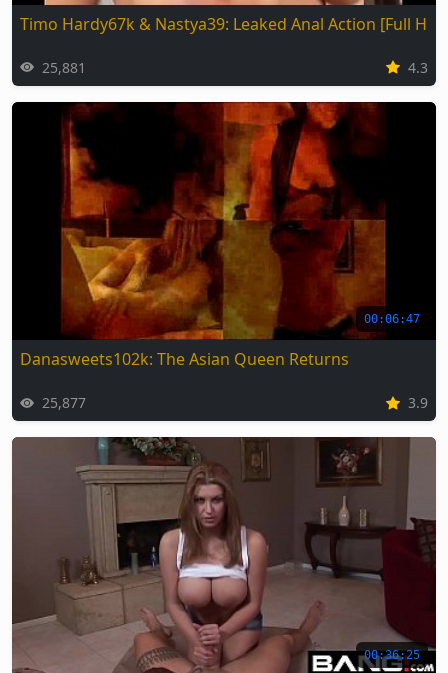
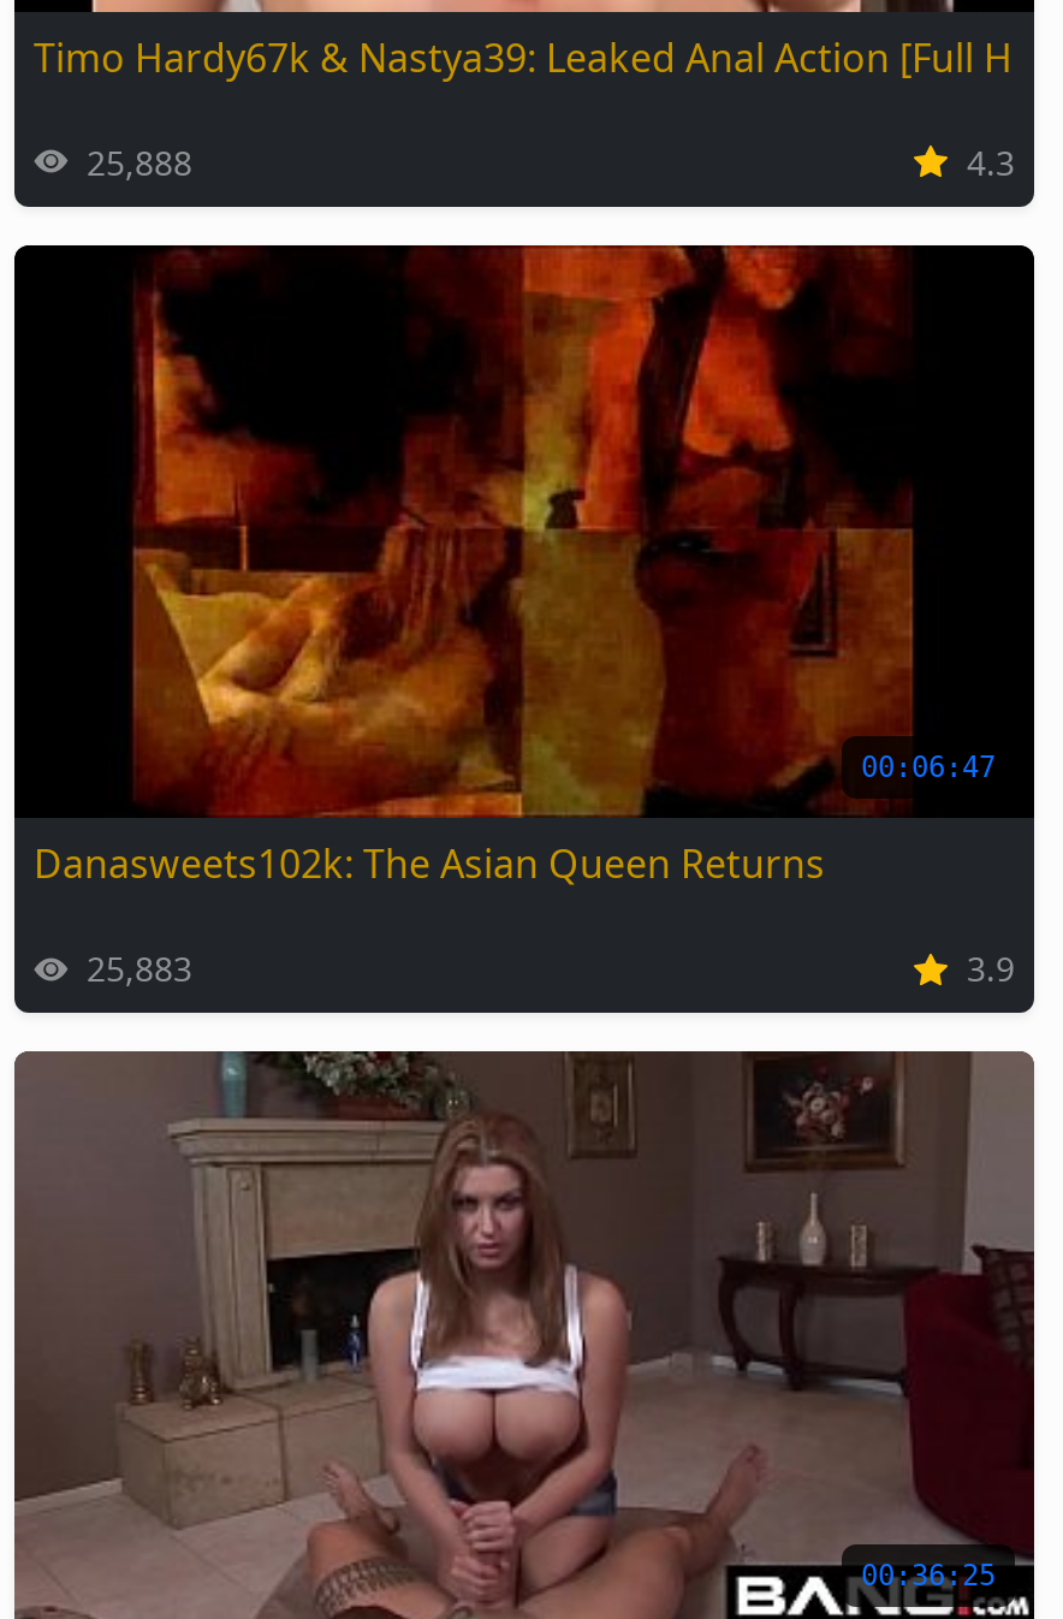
[38,57,86,76] 25,881 -> [77,138,192,184] 25,888
[38,393,86,412] 25,877 -> [77,945,192,991] 25,883

